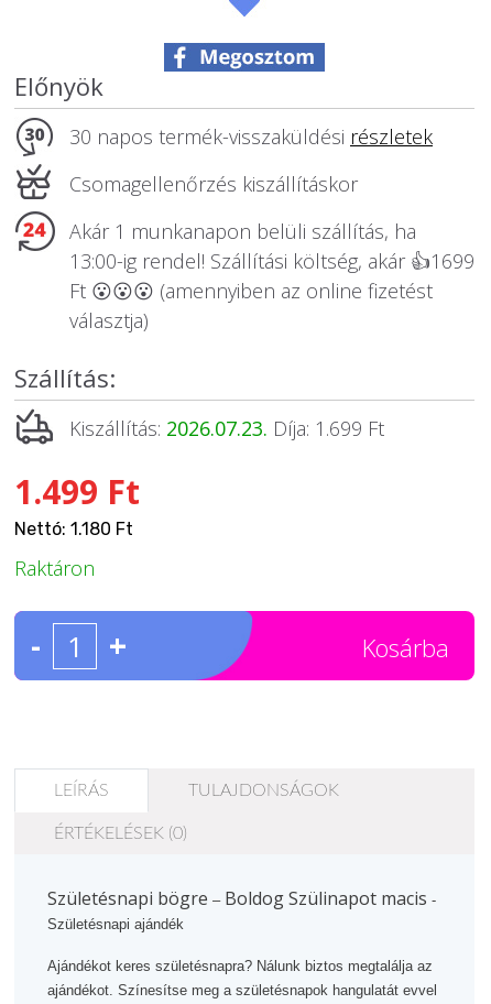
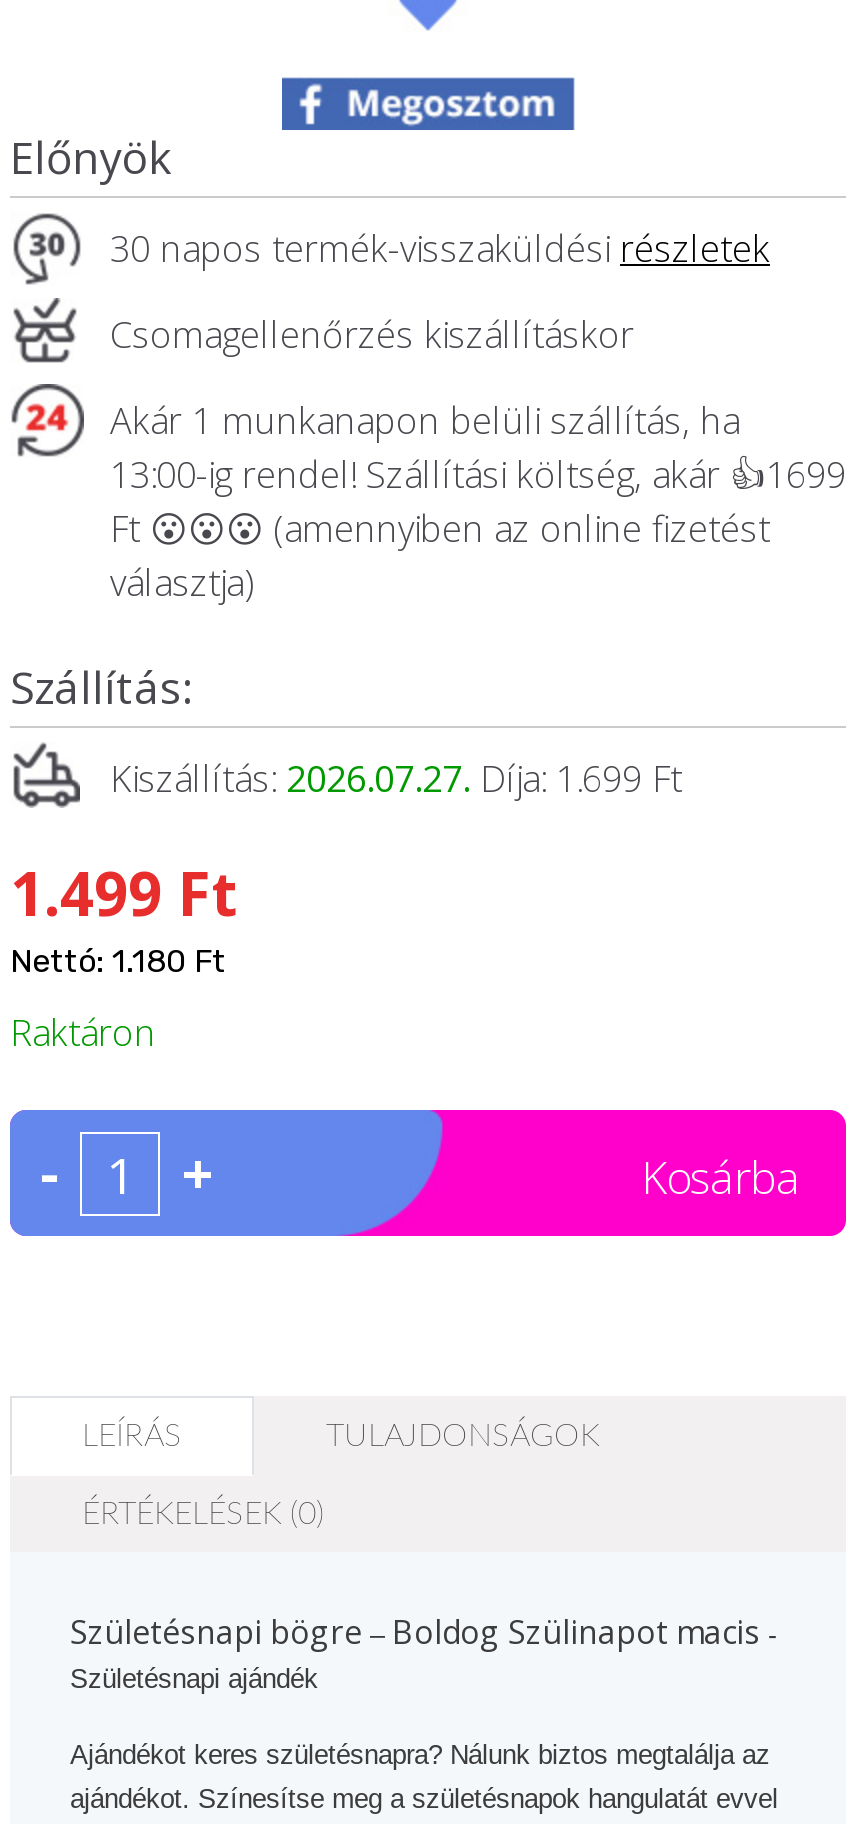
[69,415,384,442] Kiszállítás: 2026.07.23. Díja: 1.699 Ft -> [110,755,682,803] Kiszállítás: 2026.07.27. Díja: 1.699 Ft

